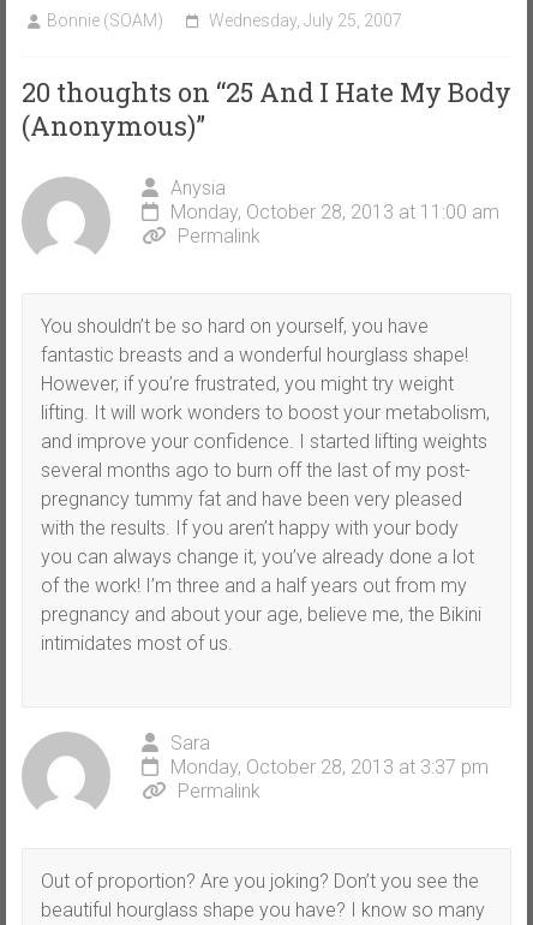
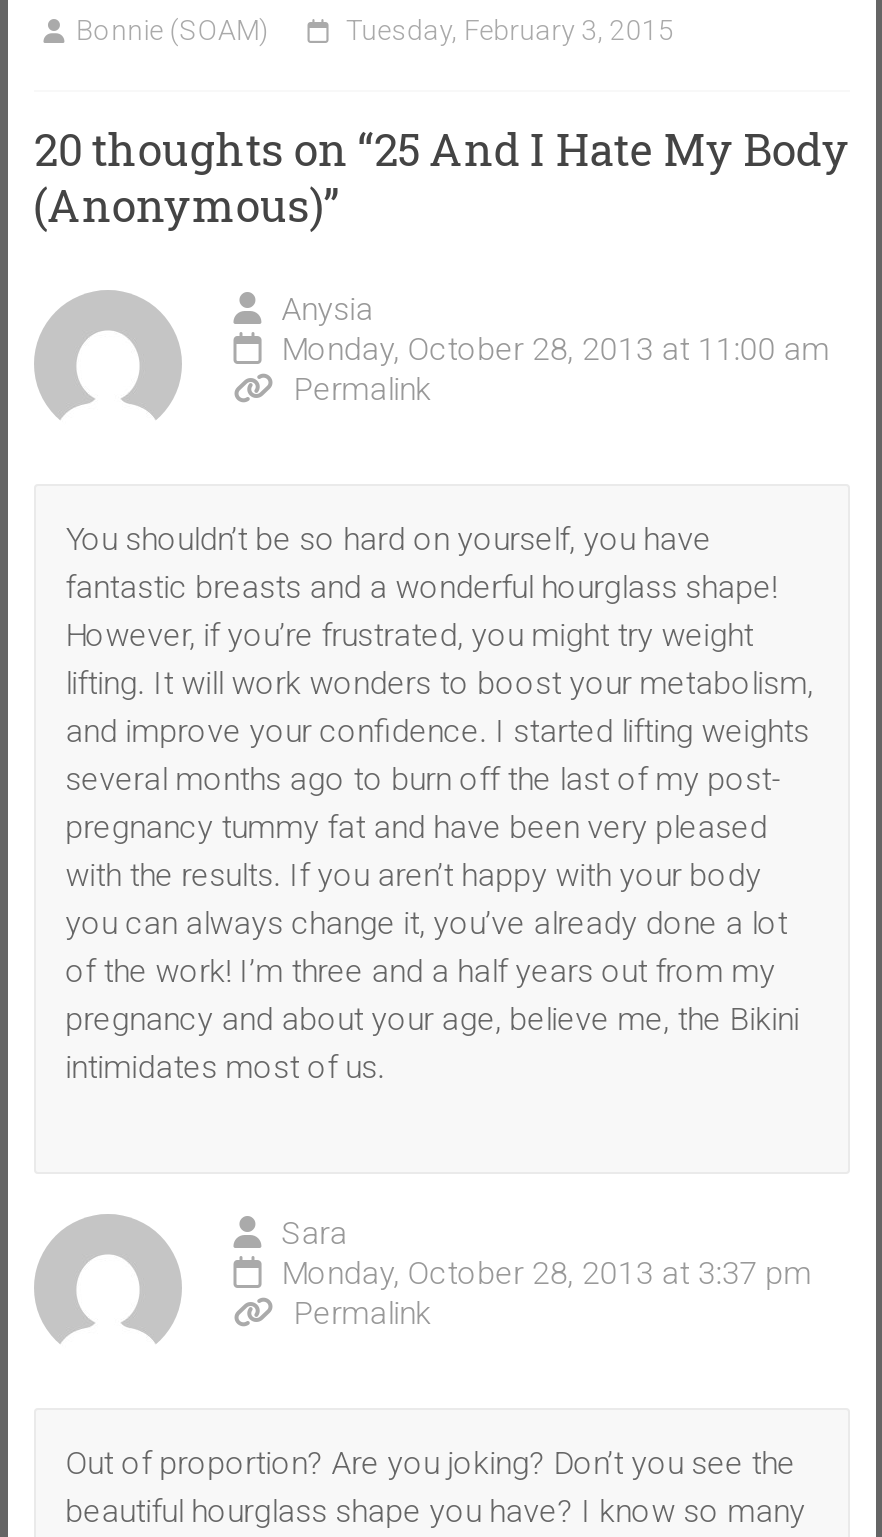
[209,11,402,30] Wednesday, July 25, 2007 -> [346,15,674,47] Tuesday, February 3, 2015

